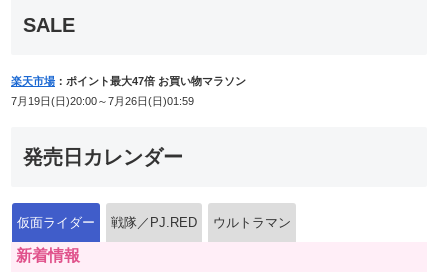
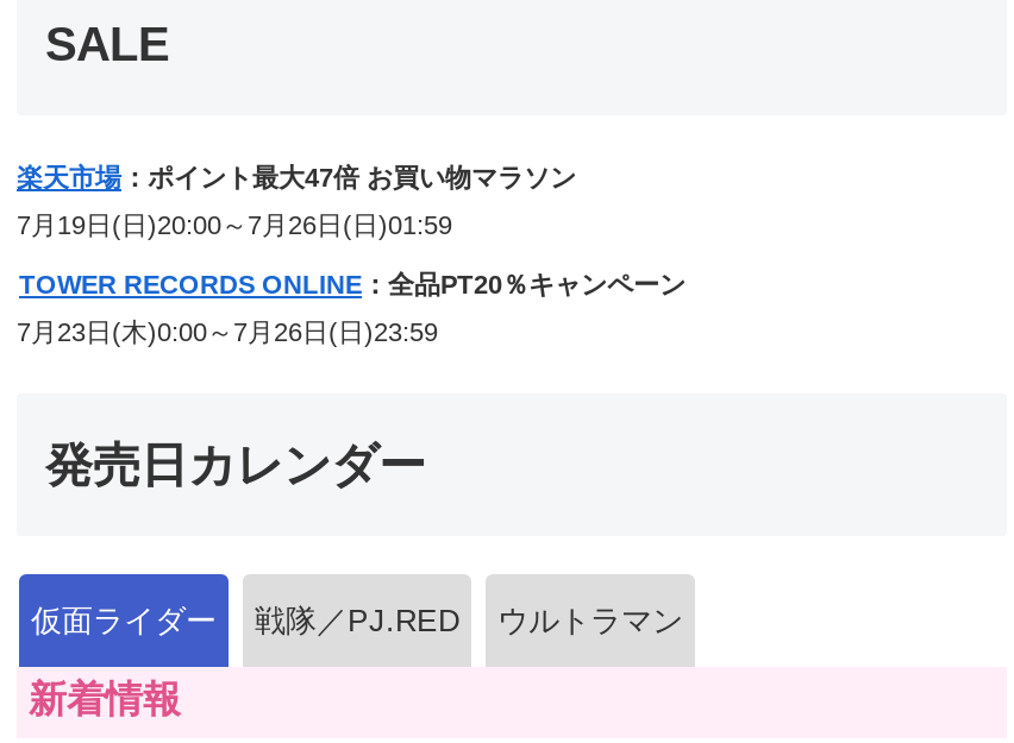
none -> [17,270,686,346] TOWER RECORDS ONLINE：全品PT20％キャンペーン | 7月23日(木)0:00～7月26日(日)23:59

